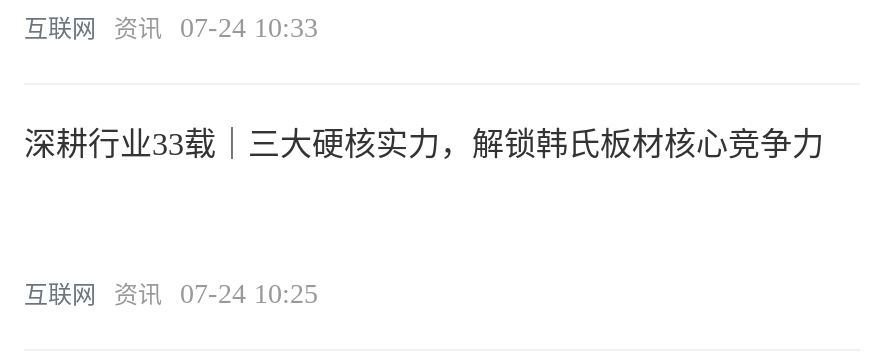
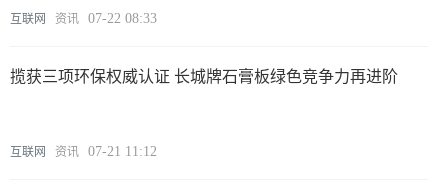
[24,12,318,42] 互联网 资讯 07-24 10:33 -> [10,11,157,26] 互联网 资讯 07-22 08:33
[24,126,824,160] 深耕行业33载｜三大硬核实力，解锁韩氏板材核心竞争力 -> [10,68,398,85] 揽获三项环保权威认证 长城牌石膏板绿色竞争力再进阶
[24,278,318,308] 互联网 资讯 07-24 10:25 -> [10,144,157,159] 互联网 资讯 07-21 11:12

